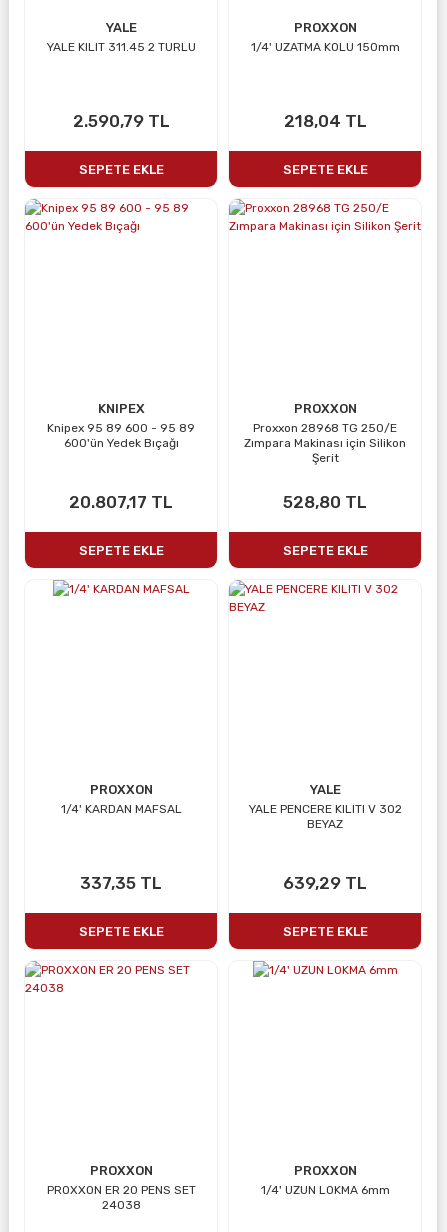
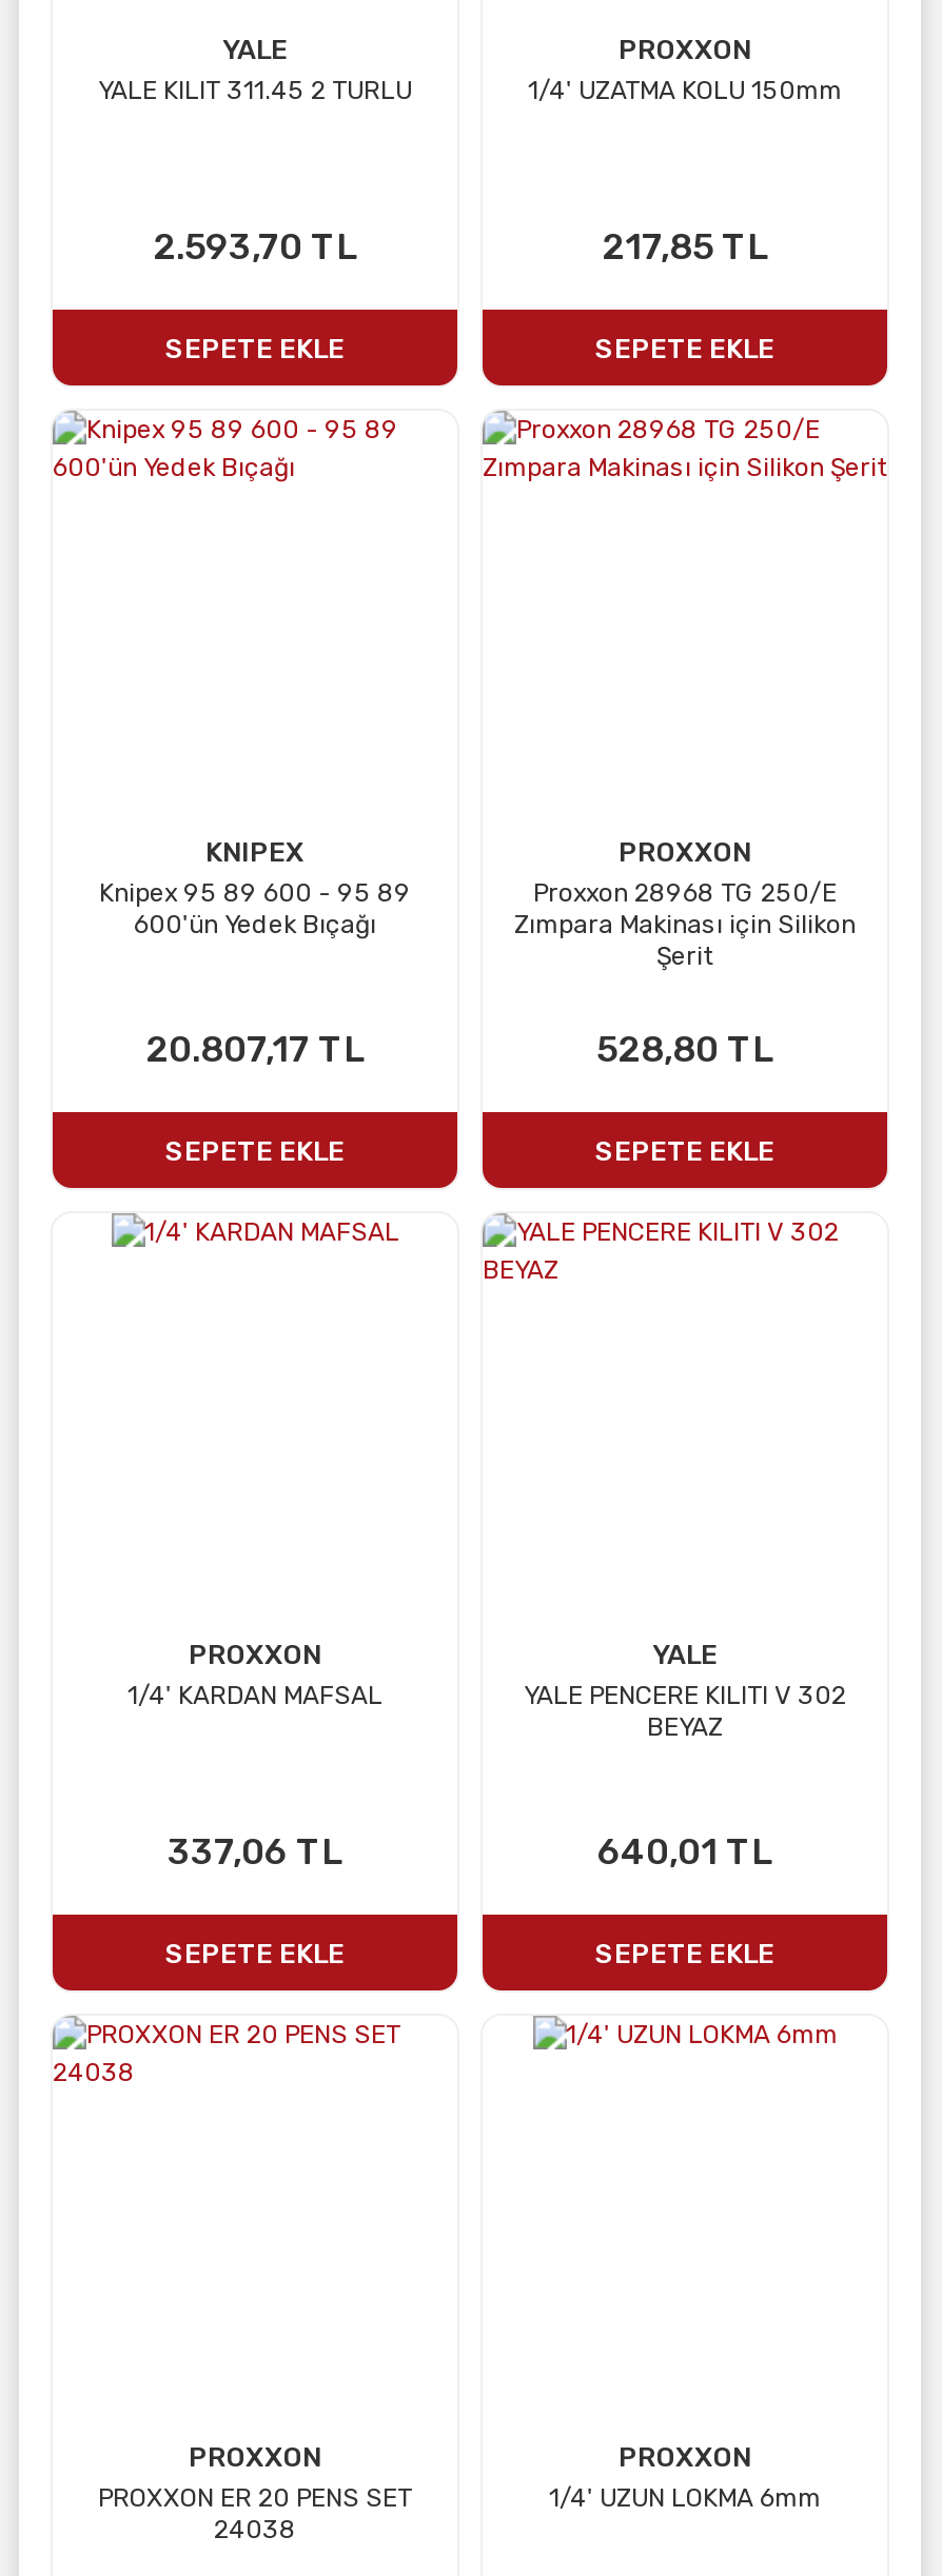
[72,111,169,131] 2.590,79 TL -> [153,225,357,267] 2.593,70 TL
[283,111,366,131] 218,04 TL -> [602,225,768,267] 217,85 TL
[80,873,162,893] 337,35 TL -> [168,1830,342,1872] 337,06 TL
[283,873,367,893] 639,29 TL -> [597,1830,772,1872] 640,01 TL

